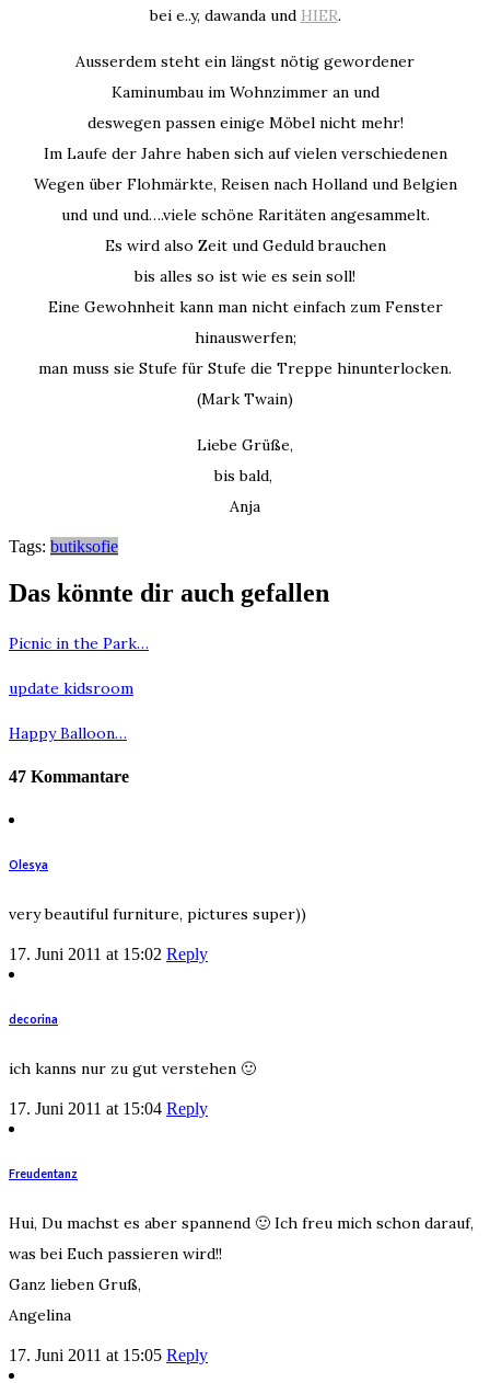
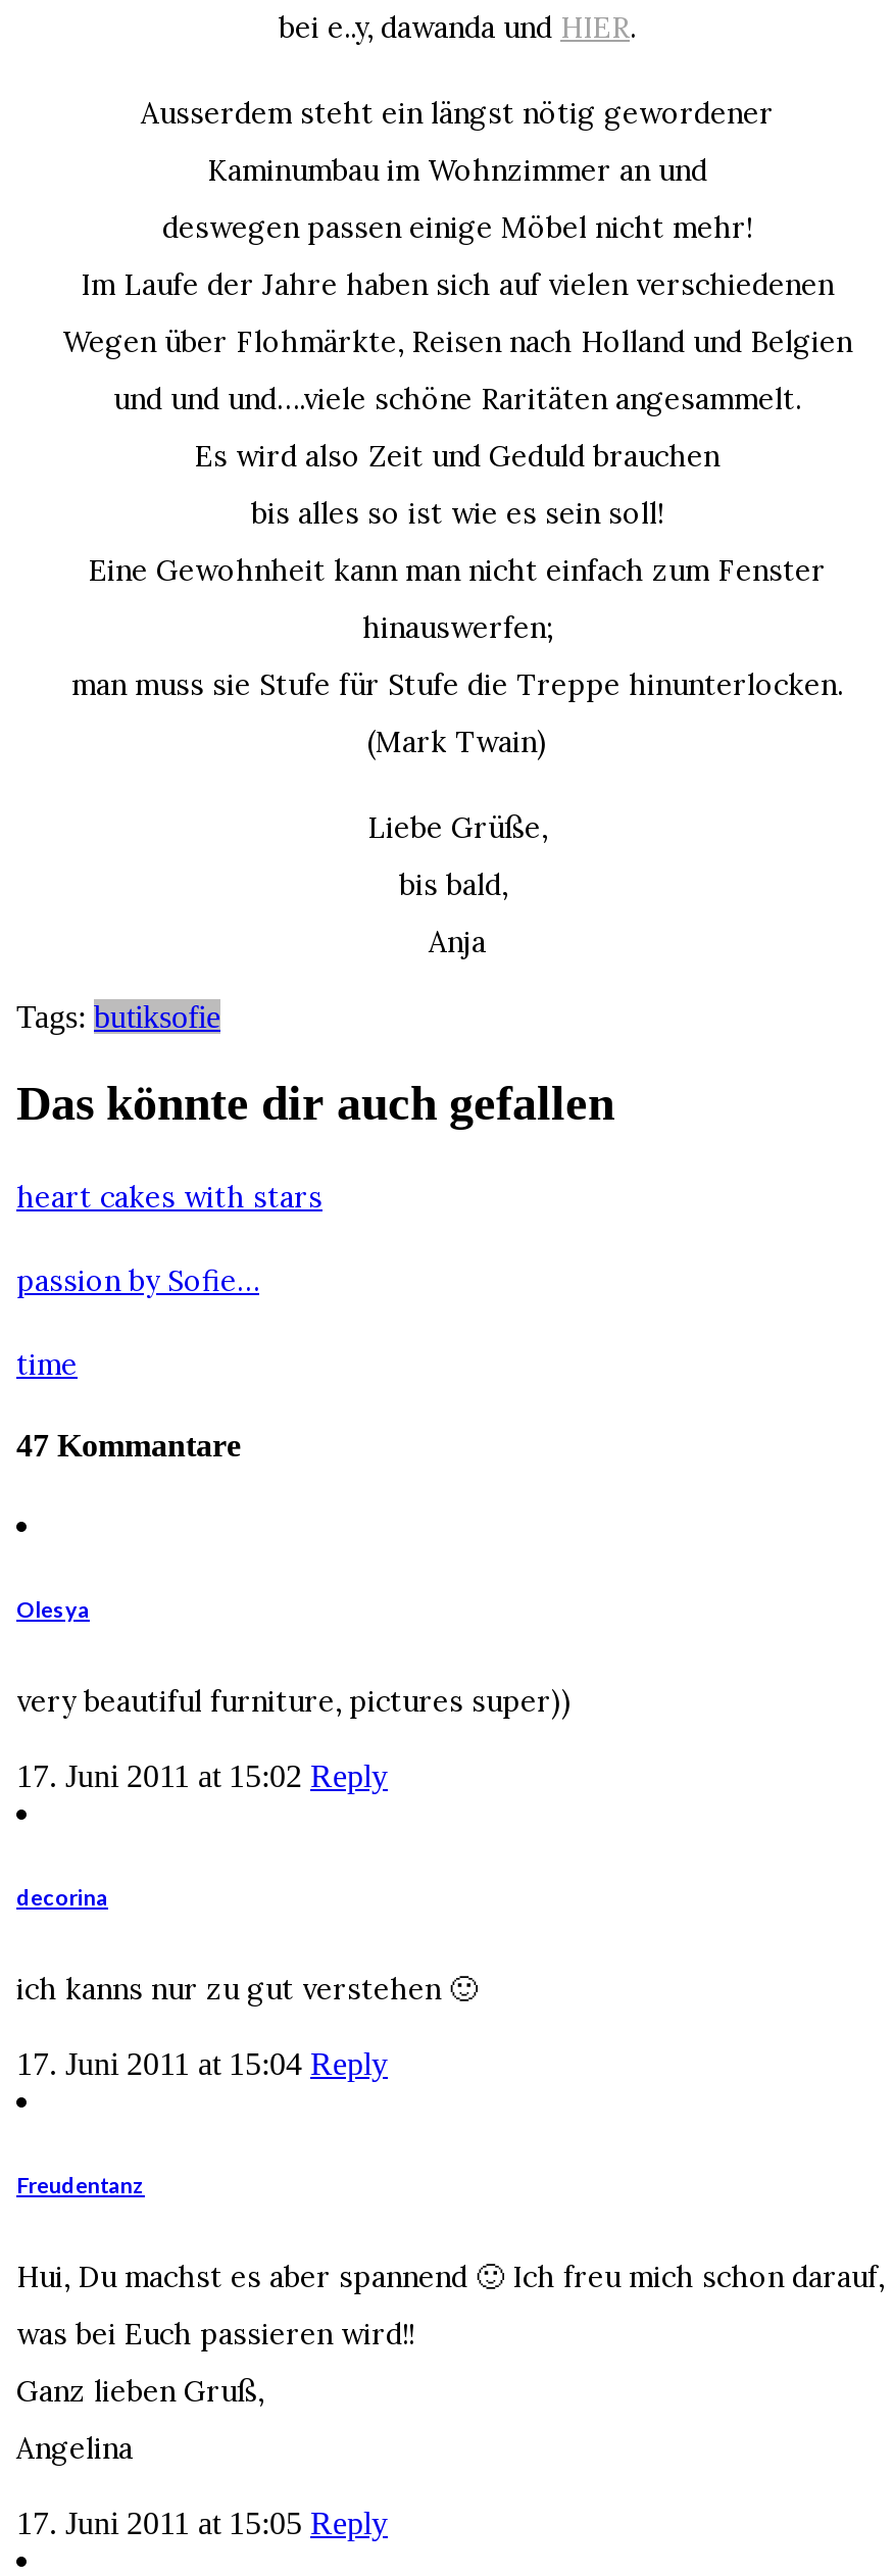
[9,634,149,653] Picnic in the Park… -> [16,1179,323,1216] heart cakes with stars
[9,678,133,698] update kidsroom -> [16,1262,259,1299] passion by Sofie…
[9,723,127,742] Happy Balloon… -> [16,1345,78,1382] time

